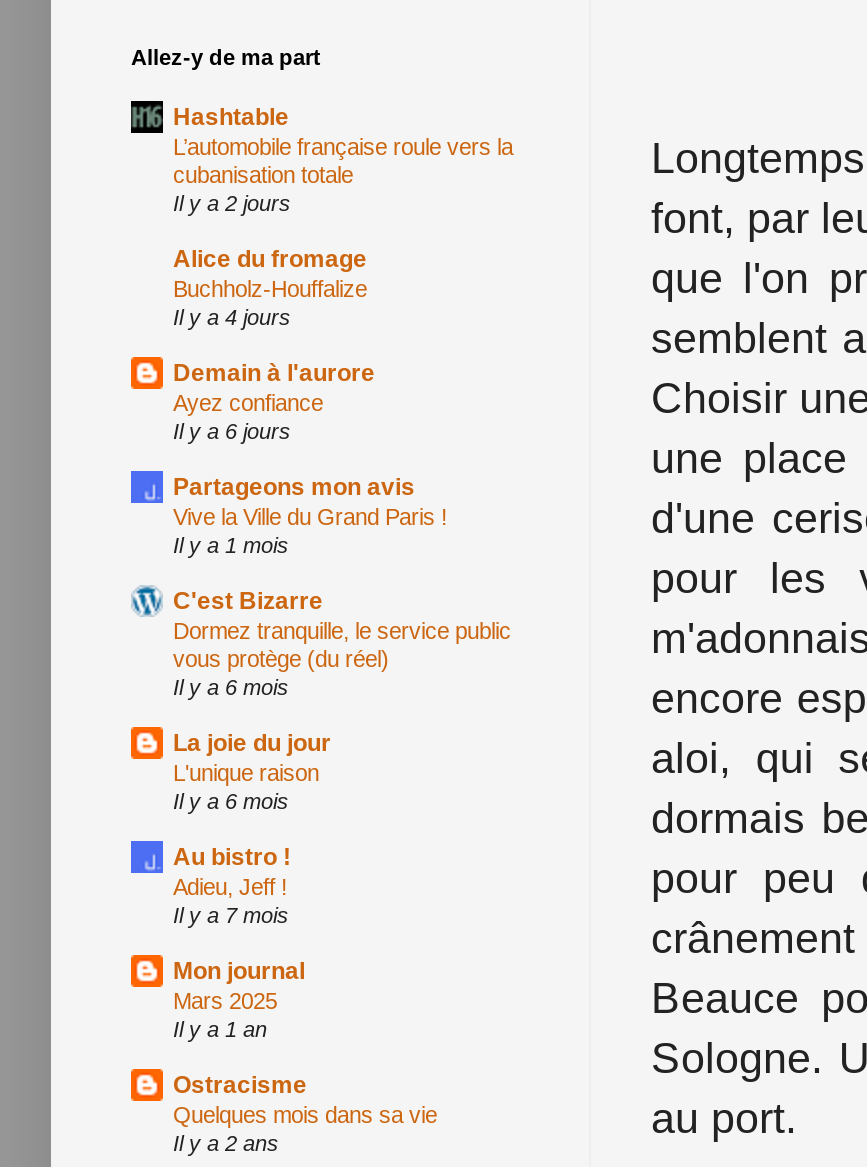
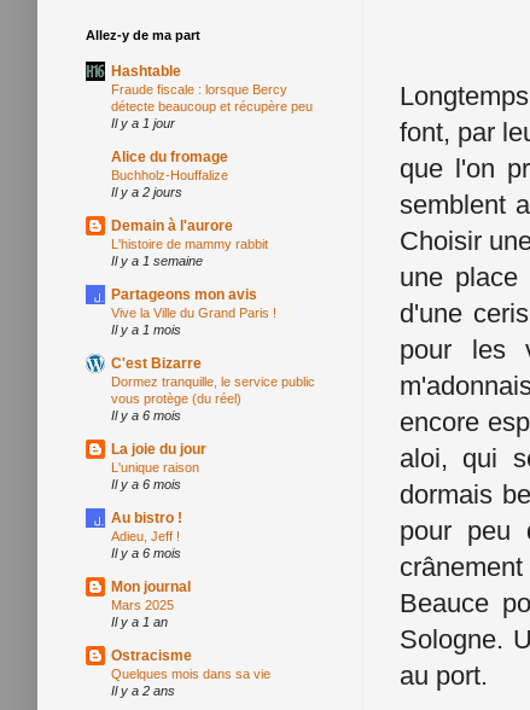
[173,136,513,216] L’automobile française roule vers la | cubanisation totale | Il y a 2 jours -> [111,83,313,131] Fraude fiscale : lorsque Bercy | détecte beaucoup et récupère peu | Il y a 1 jour
[173,306,291,330] Il y a 4 jours -> [111,185,182,200] Il y a 2 jours
[173,392,323,444] Ayez confiance | Il y a 6 jours -> [111,237,268,269] L'histoire de mammy rabbit | Il y a 1 semaine
[173,904,289,928] Il y a 7 mois -> [111,546,181,561] Il y a 6 mois

